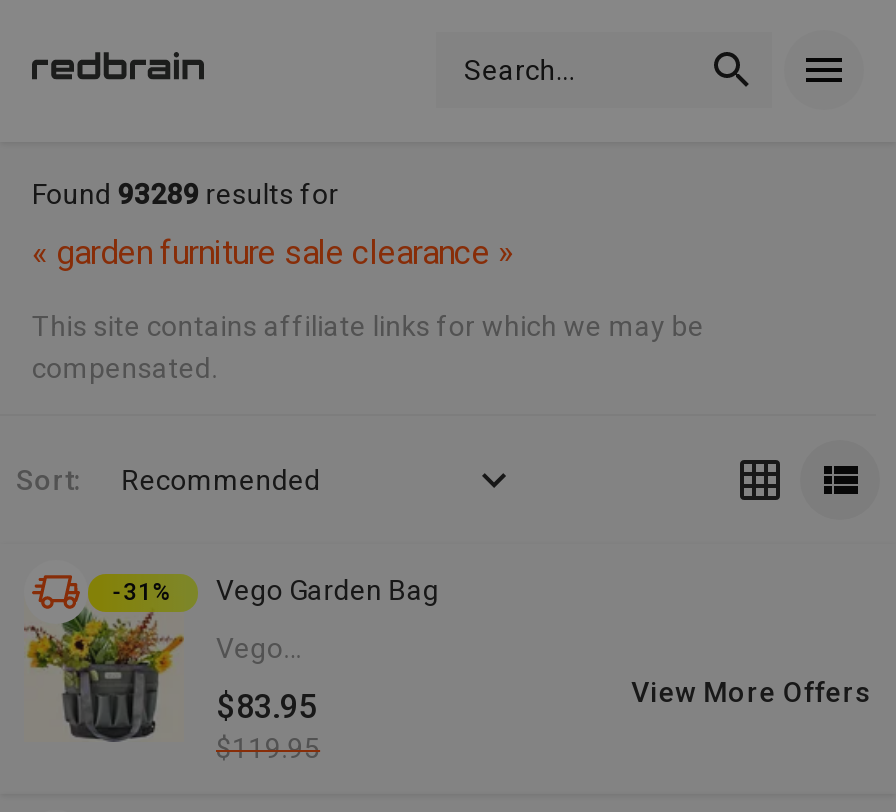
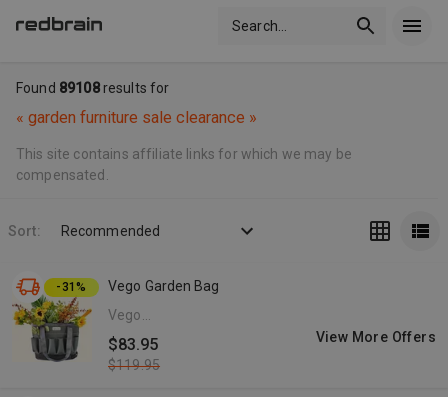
[32,178,339,210] Found 93289 results for -> [16,80,169,96] Found 89108 results for

